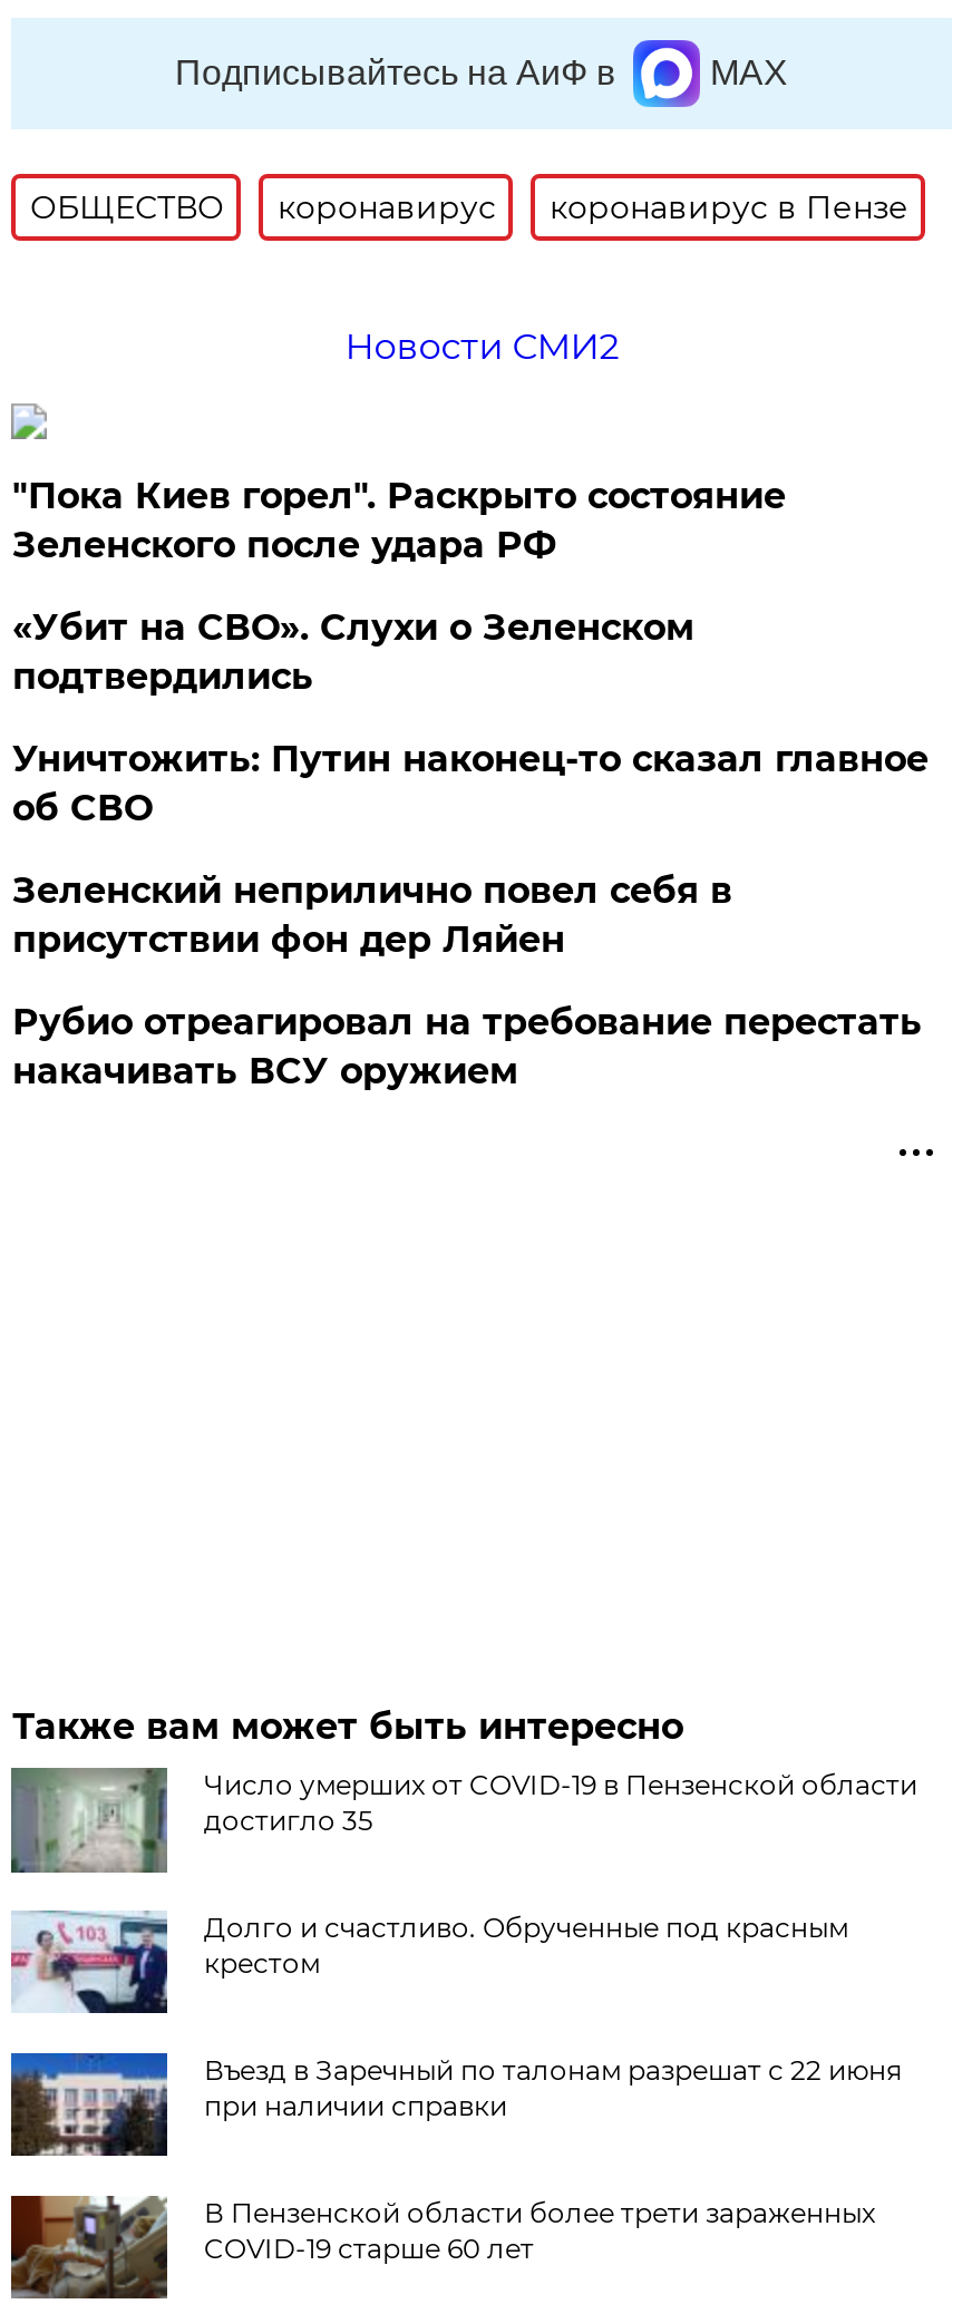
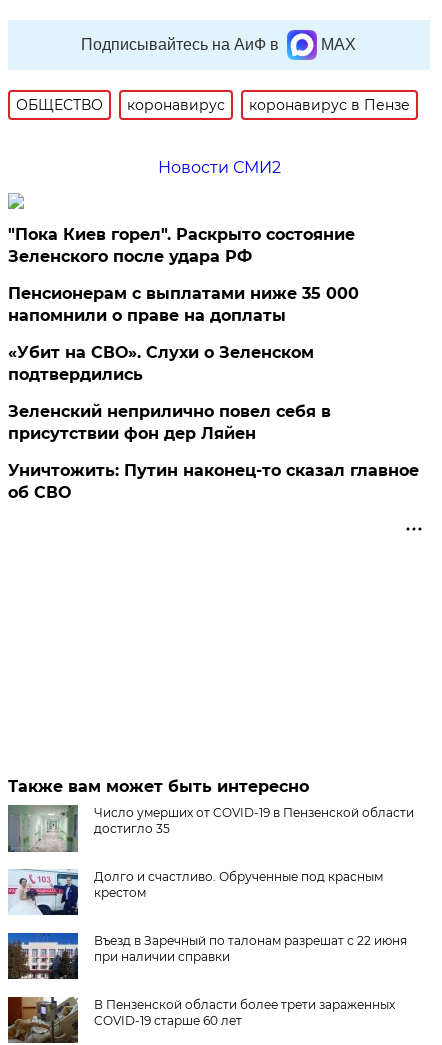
none -> [8,284,359,325] Пенсионерам с выплатами ниже 35 000 | напомнили о праве на доплаты
moved [12,606,694,698] -> [8,343,314,384]: «Убит на СВО». Слухи о Зеленском | подтвердились
moved [12,738,928,829] -> [8,461,419,502]: Уничтожить: Путин наконец-то сказал главное | об СВО
[12,1001,922,1092] Рубио отреагировал на требование перестать | накачивать ВСУ оружием -> none

